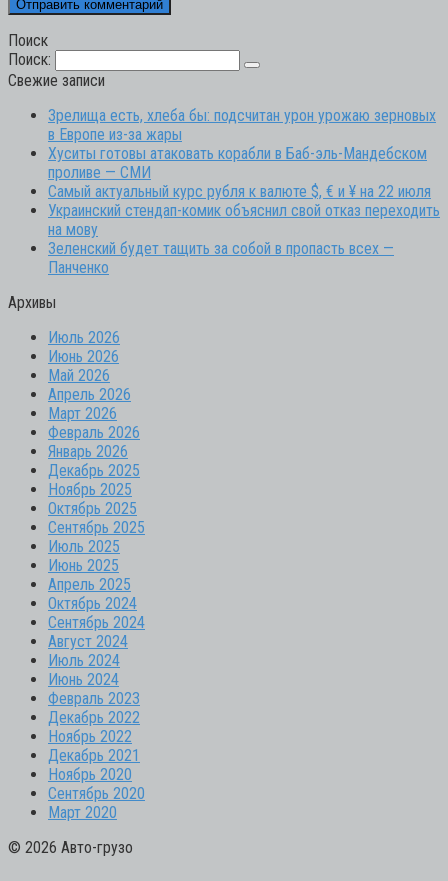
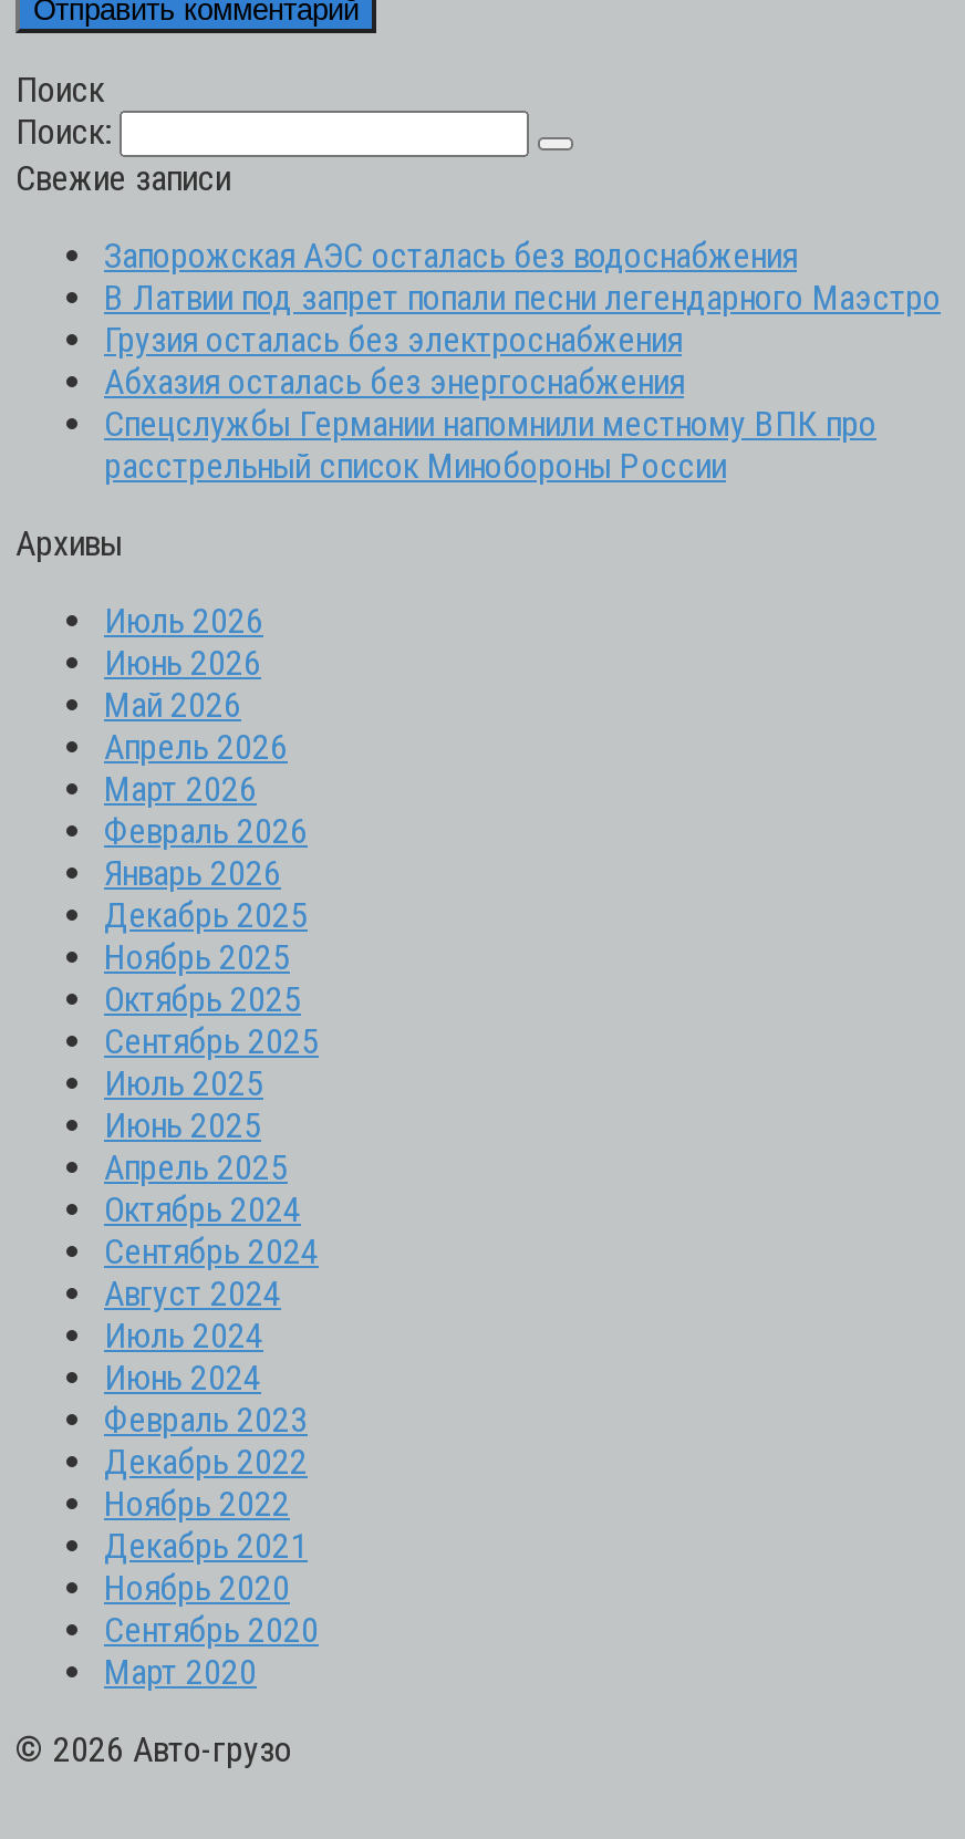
[48,106,440,277] Зрелища есть, хлеба бы: подсчитан урон урожаю зерновых | в Европе из-за жары | Хуситы готовы атаковать корабли в Баб-эль-Мандебском | проливе — СМИ | Самый актуальный курс рубля к валюте $, € и ¥ на 22 июля | Украинский стендап-комик объяснил свой отказ переходить | на мову | Зеленский будет тащить за собой в пропасть всех — | Панченко -> [104,234,941,486] Запорожская АЭС осталась без водоснабжения | В Латвии под запрет попали песни легендарного Маэстро | Грузия осталась без электроснабжения | Абхазия осталась без энергоснабжения | Спецслужбы Германии напомнили местному ВПК про | расстрельный список Минобороны России

